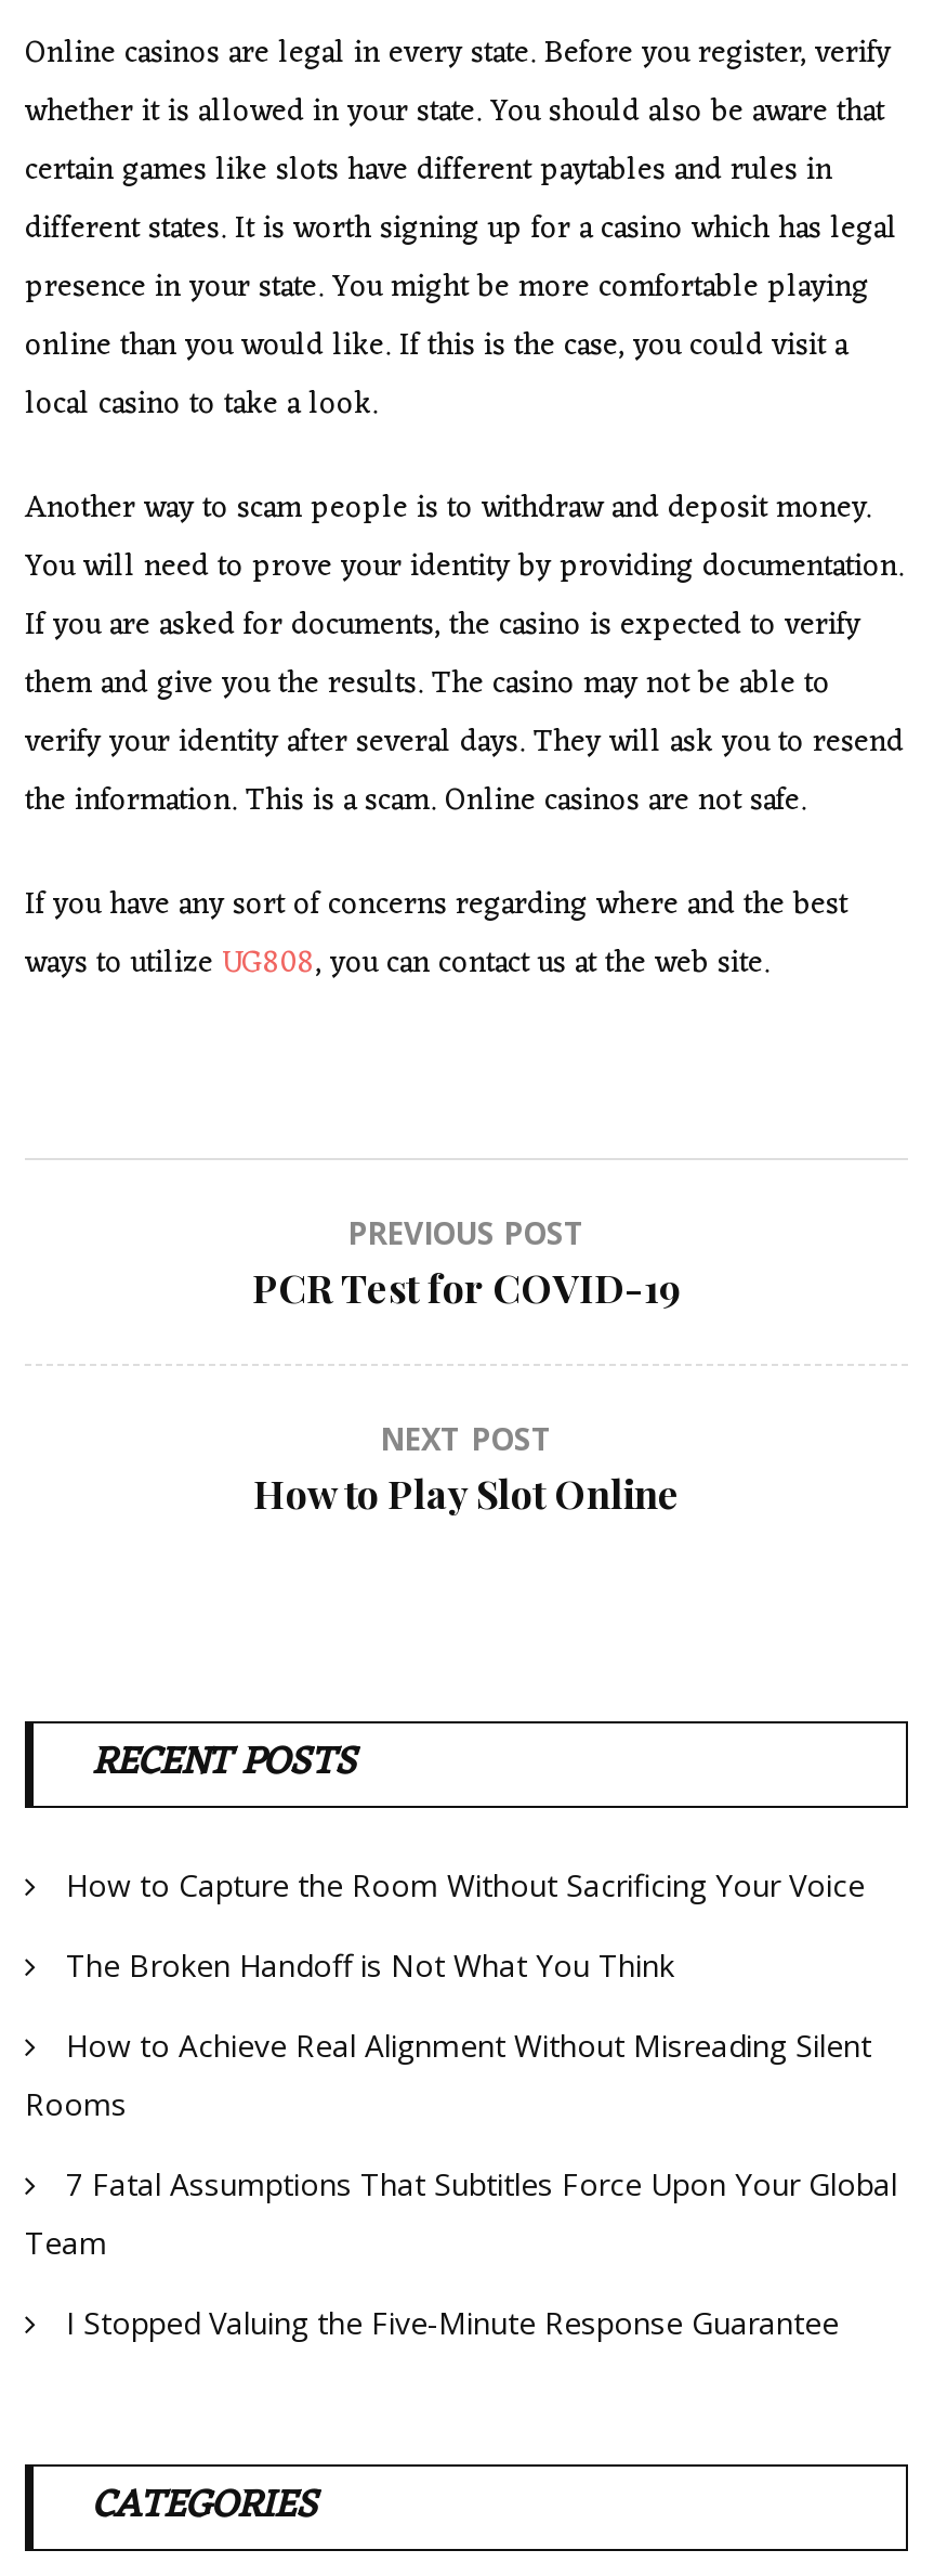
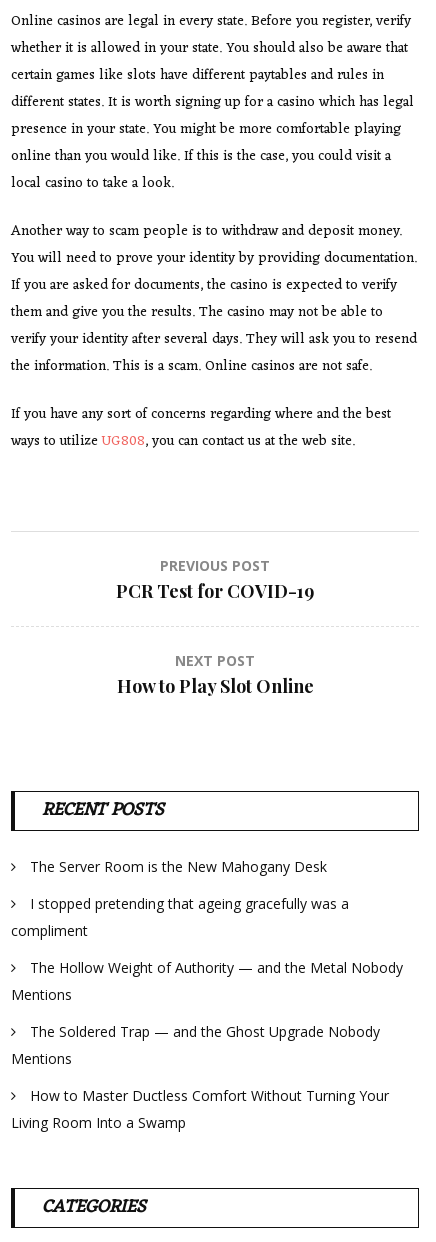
[66,1864,865,1905] How to Capture the Room Without Sacrificing Your Voice -> [30,857,327,876] The Server Room is the New Mahogany Desk
[66,1944,674,1985] The Broken Handoff is Not What You Think -> [11,894,349,940] I stopped pretending that ageing gracefully was a | compliment
[25,2024,871,2124] How to Achieve Real Alignment Without Misreading Silent | Rooms -> [11,958,403,1004] The Hollow Weight of Authority — and the Metal Nobody | Mentions
[25,2163,897,2263] 7 Fatal Assumptions That Subtitles Force Upon Your Global | Team -> [11,1022,380,1068] The Soldered Trap — and the Ghost Upgrade Nobody | Mentions
[66,2302,839,2343] I Stopped Valuing the Five-Minute Response Guarantee -> [11,1086,389,1132] How to Master Ductless Comfort Without Turning Your | Living Room Into a Swamp

